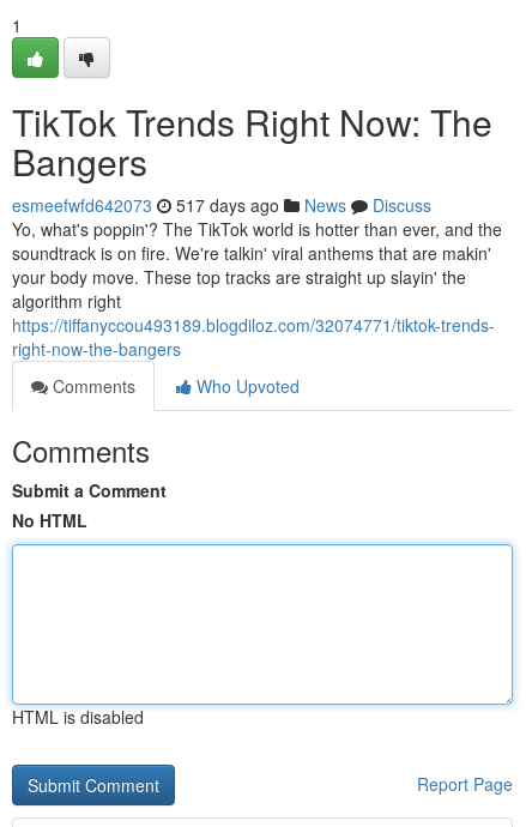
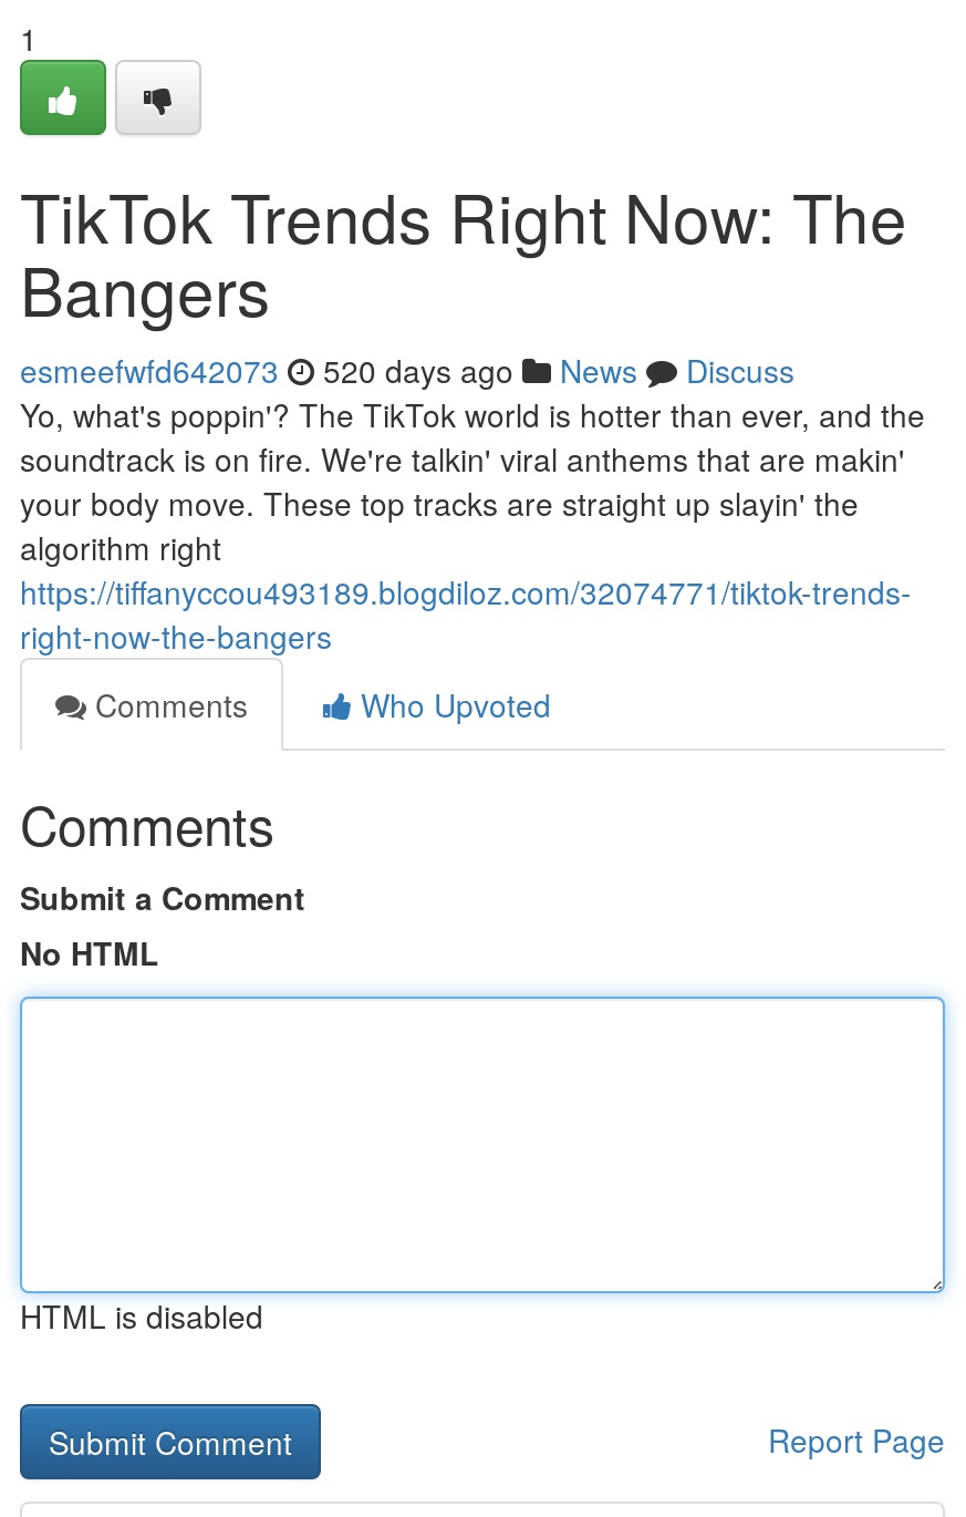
[12,193,431,217] esmeefwfd642073 517 days ago News Discuss -> [20,348,794,392] esmeefwfd642073 520 days ago News Discuss

